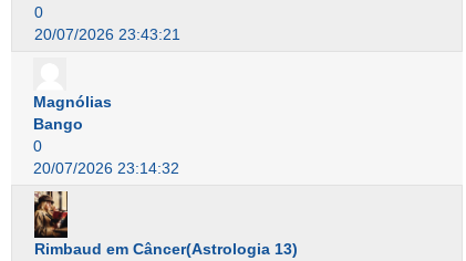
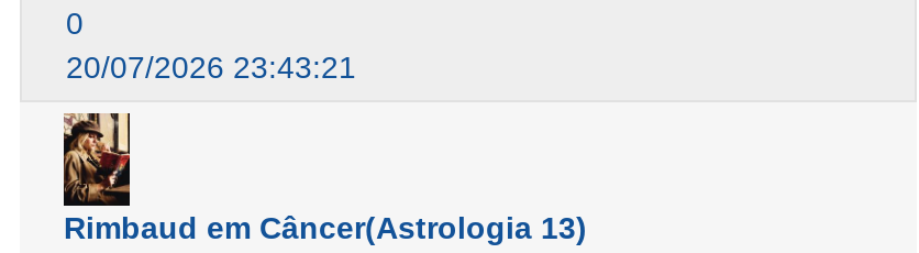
[33,93,179,177] Magnólias | Bango | 0 | 20/07/2026 23:14:32 -> none

